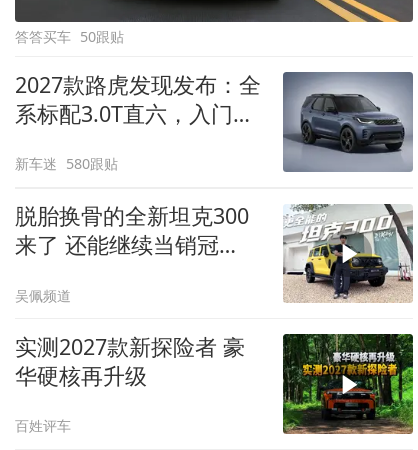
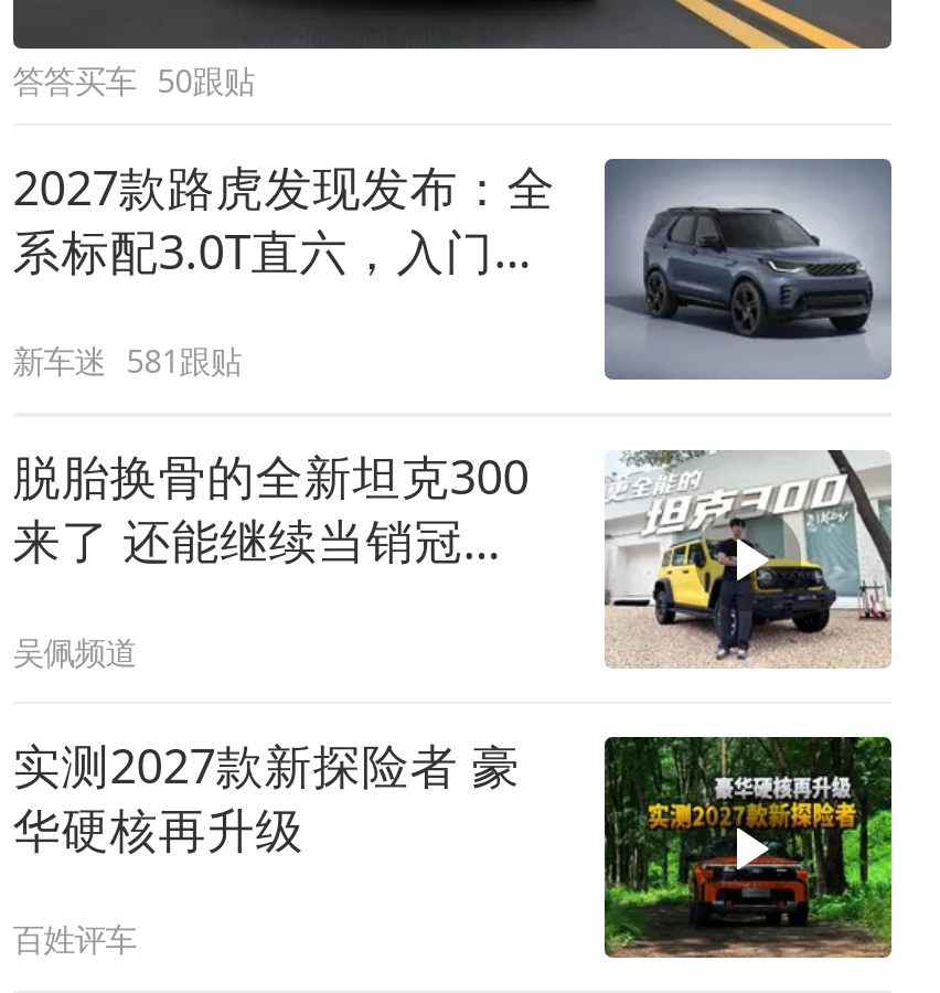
[15,154,118,173] 新车迷 580跟贴 -> [13,340,241,382] 新车迷 581跟贴

